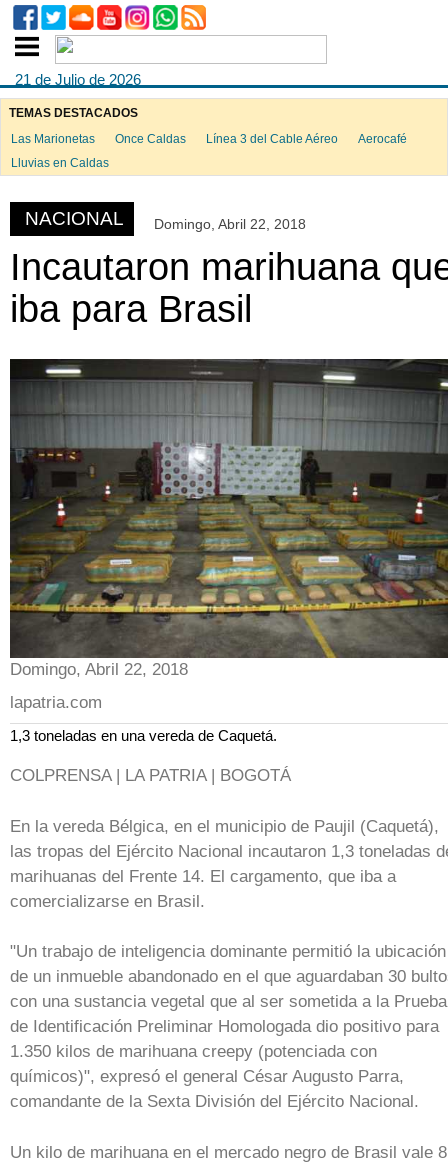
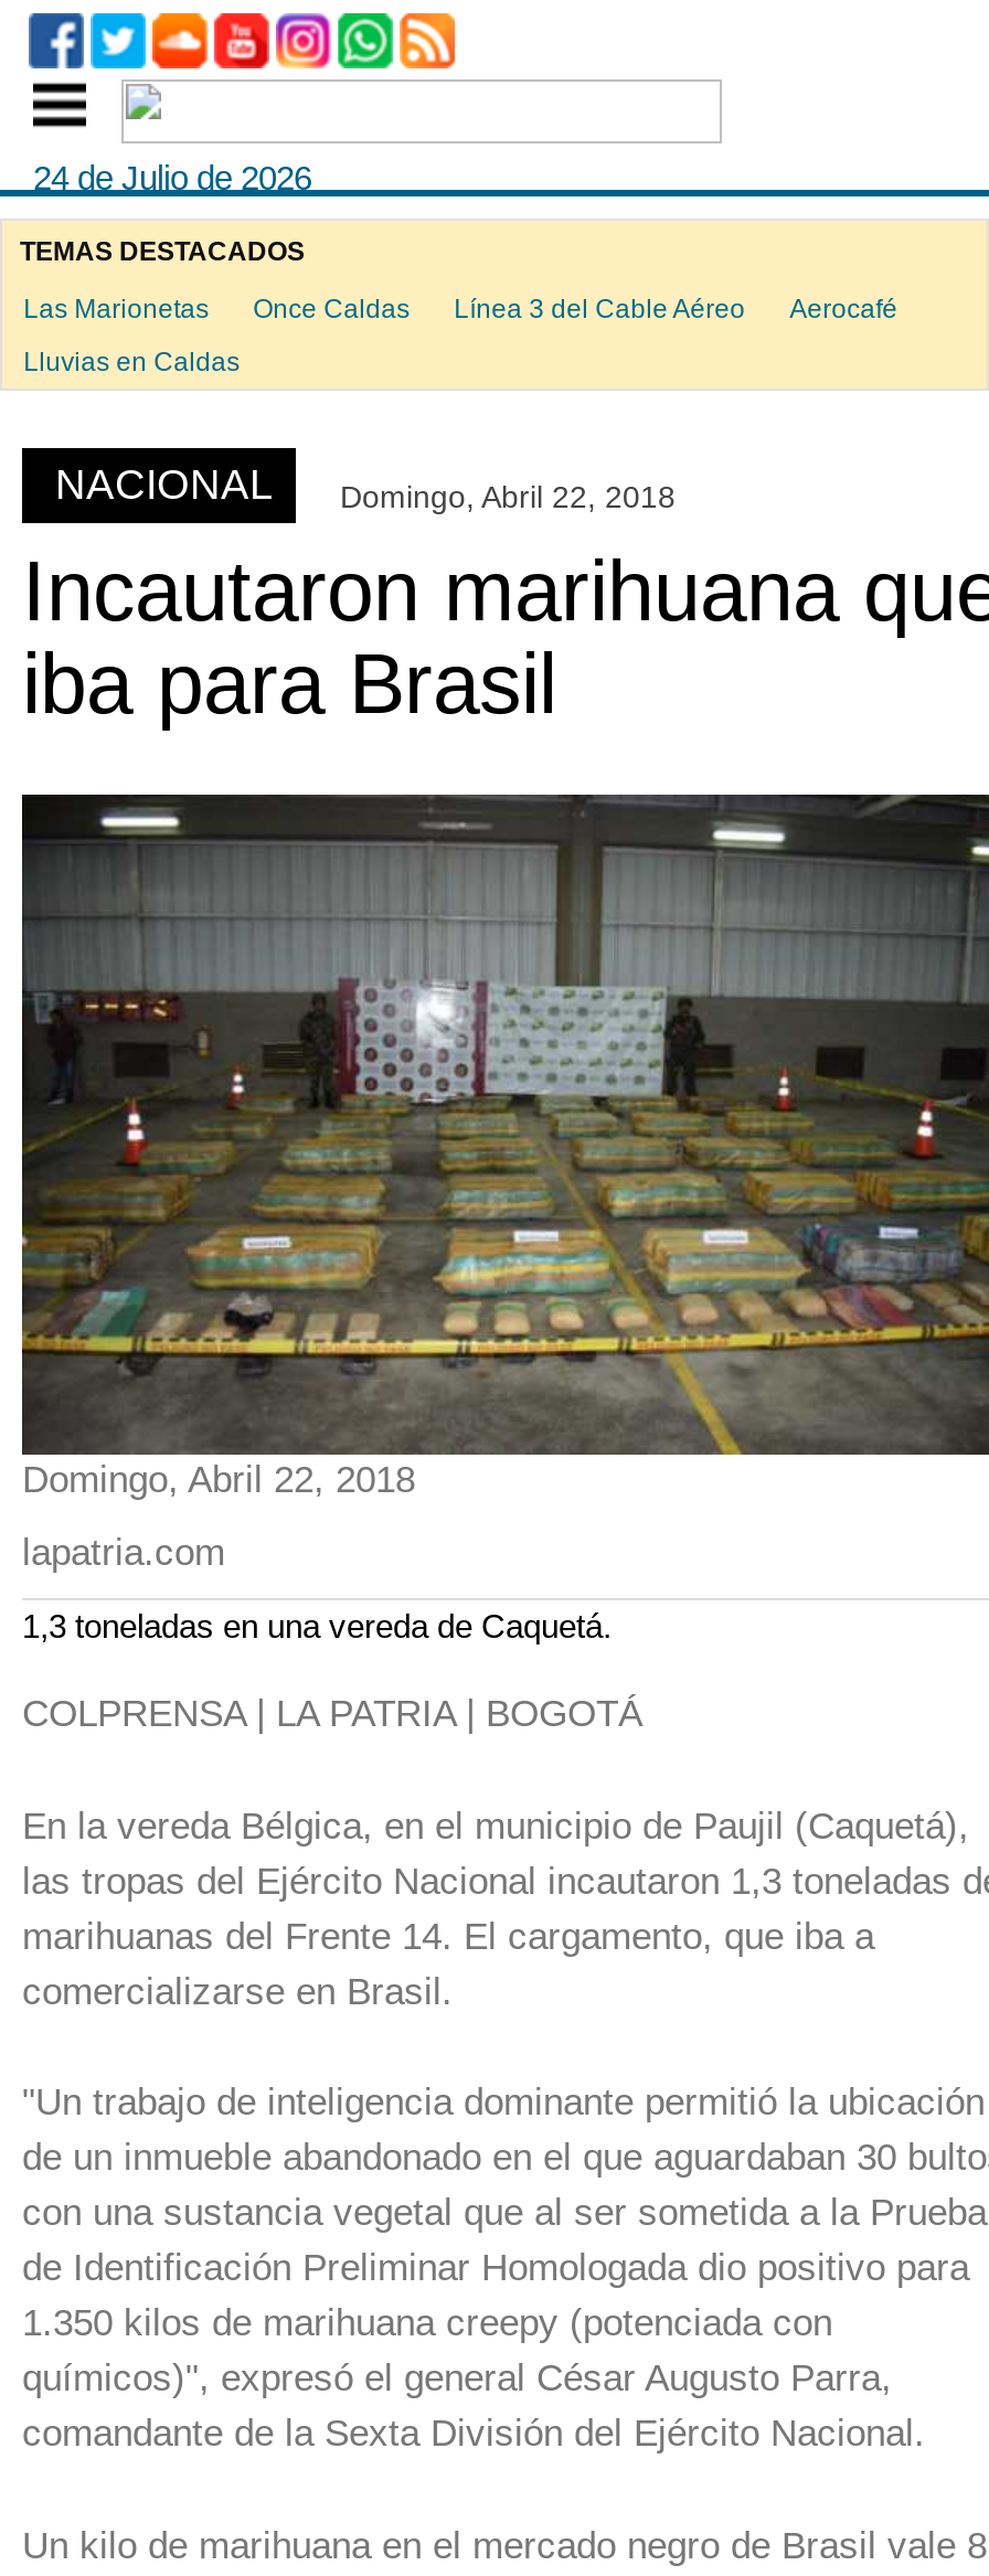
[15,71,141,88] 21 de Julio de 2026 -> [33,159,311,196] 24 de Julio de 2026

